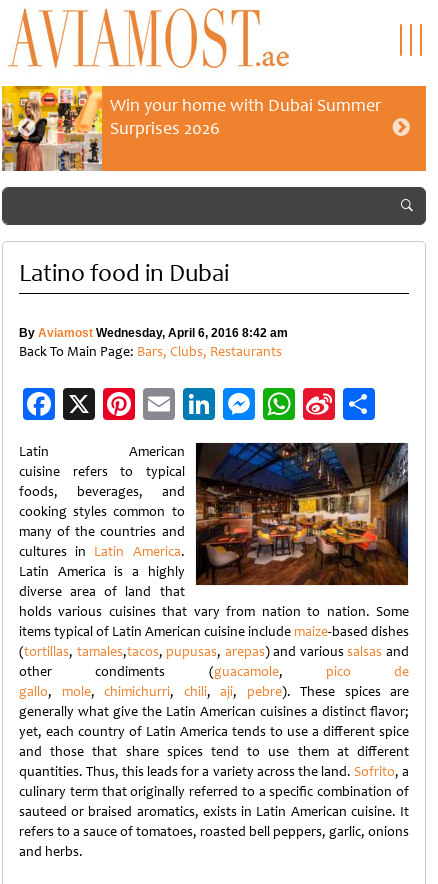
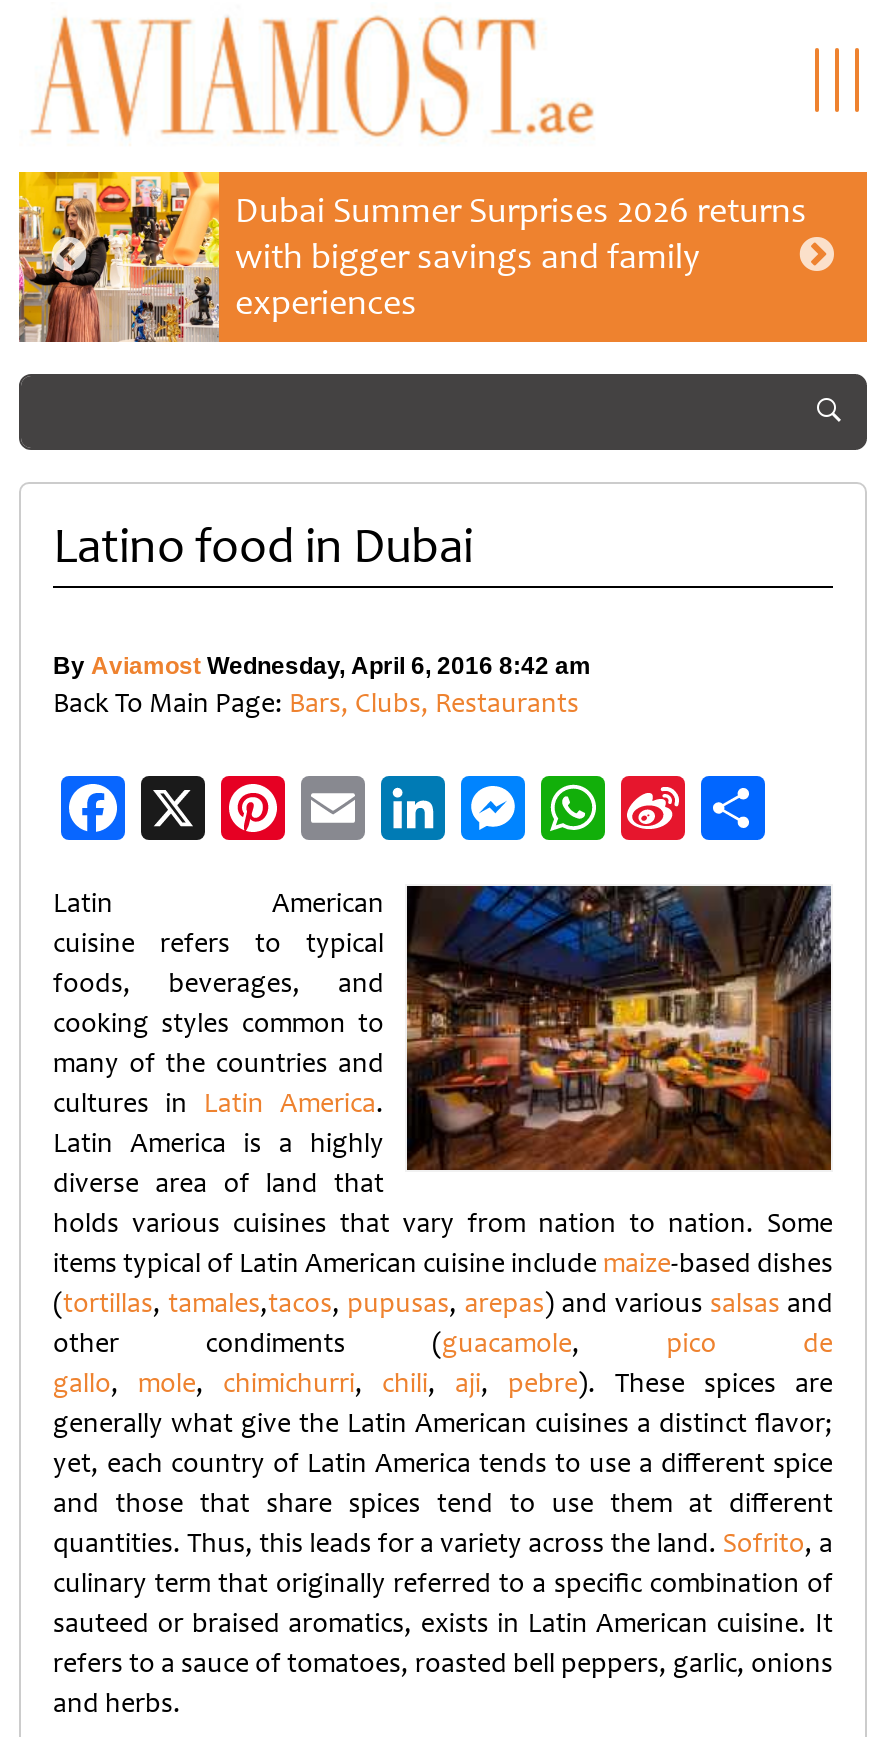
[110,94,381,139] Win your home with Dubai Summer | Surprises 2026 -> [235,188,807,324] Dubai Summer Surprises 2026 returns | with bigger savings and family | experiences

